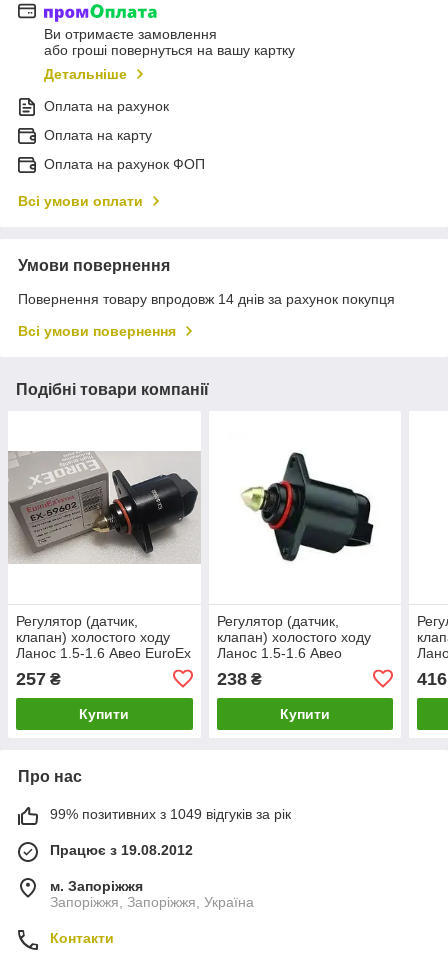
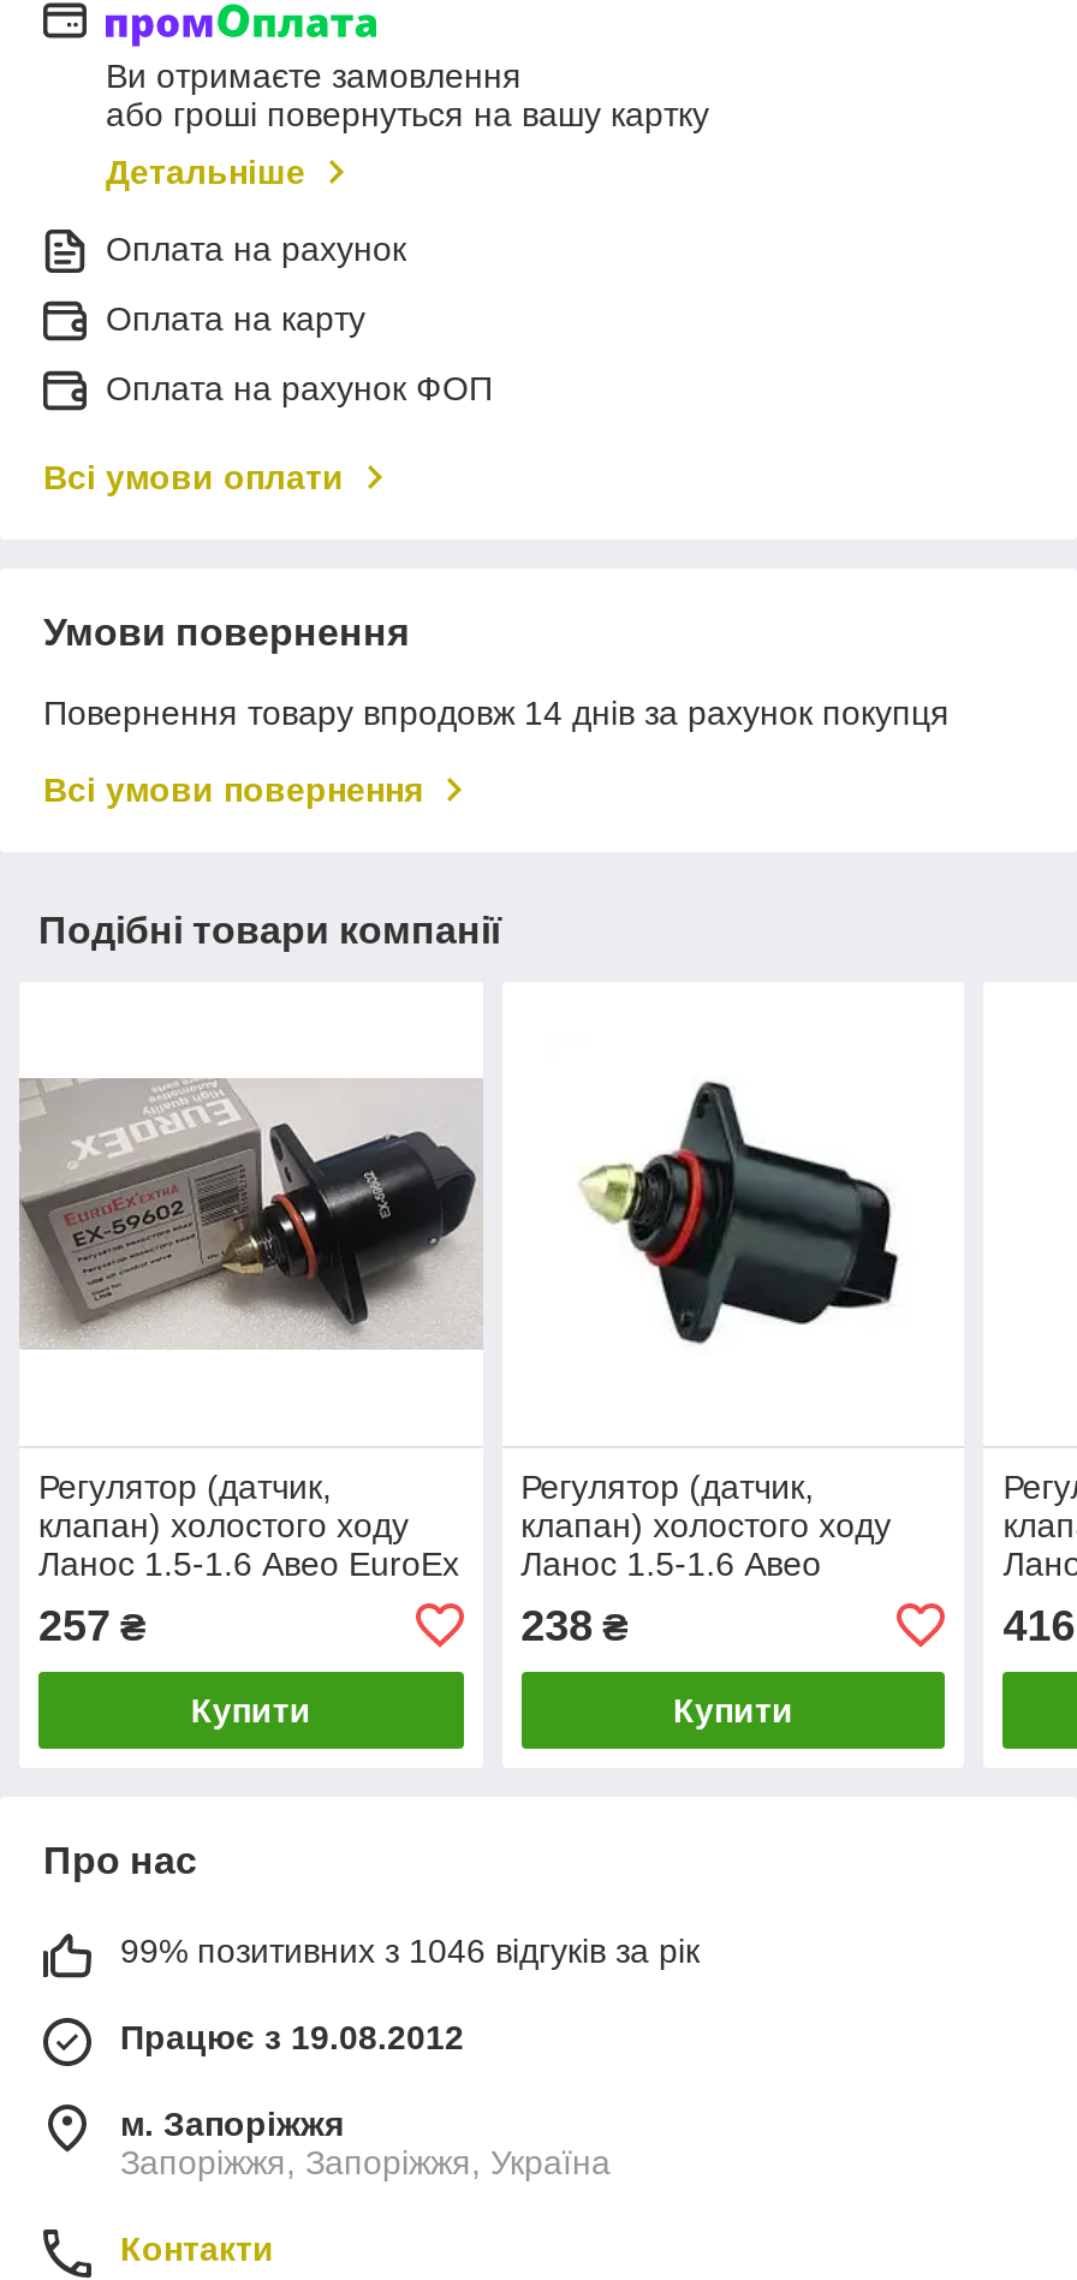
[50,806,291,822] 99% позитивних з 1049 відгуків за рік -> [120,1931,700,1969] 99% позитивних з 1046 відгуків за рік

